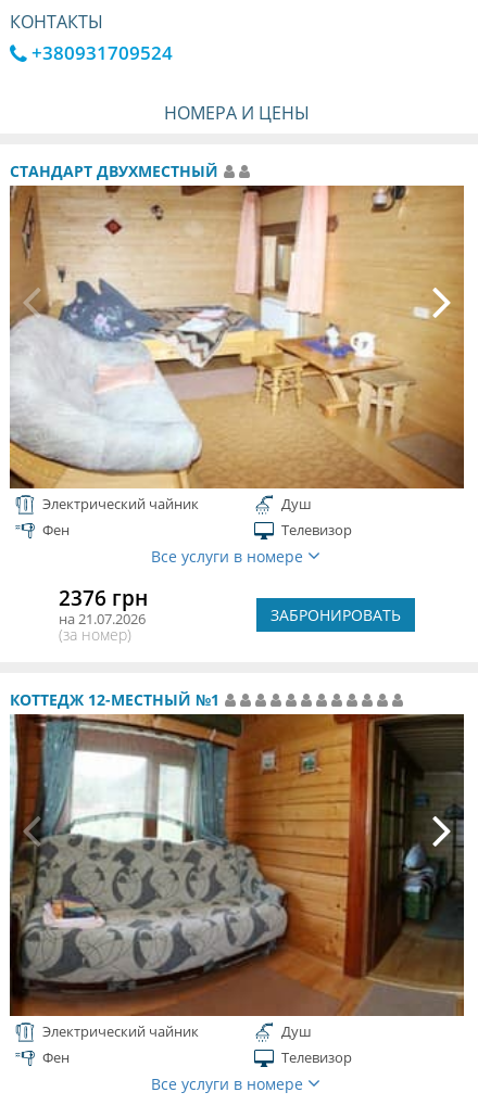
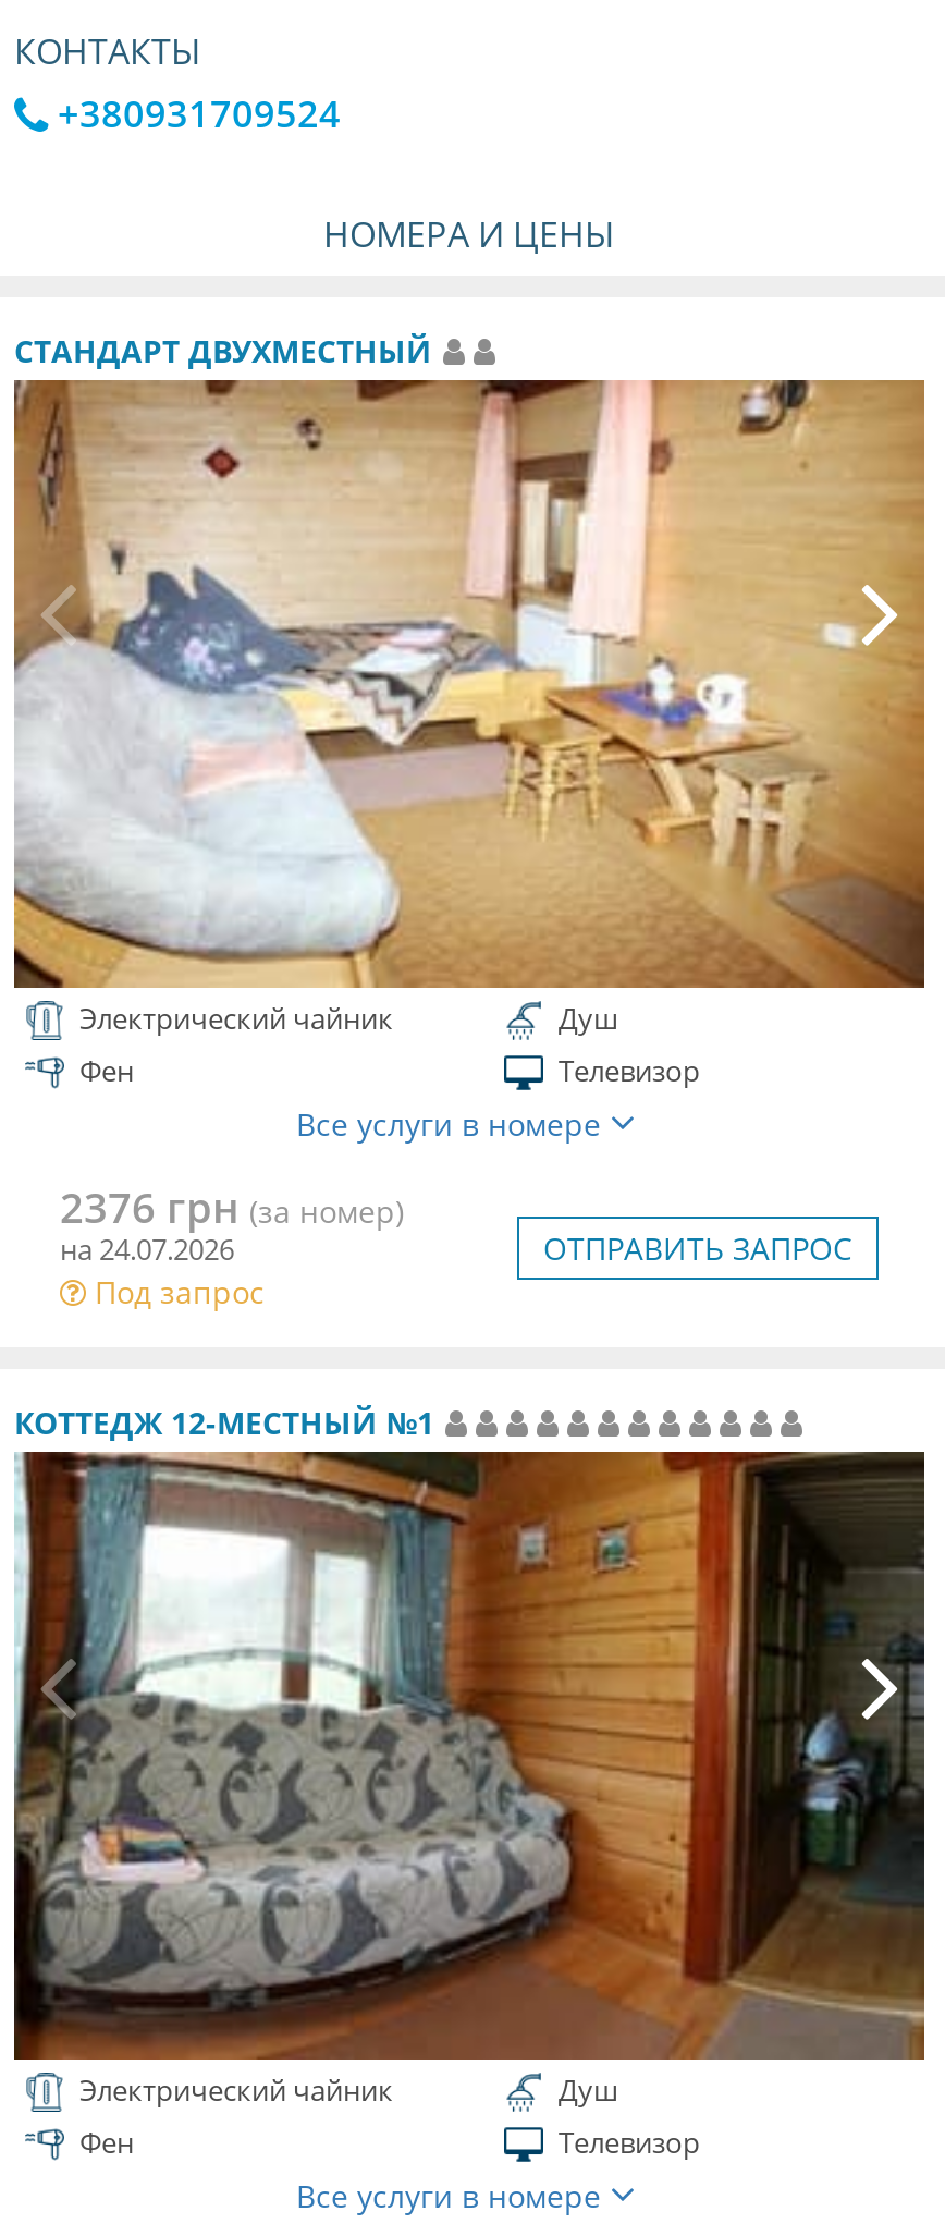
[59,584,148,644] 2376 грн | на 21.07.2026 | (за номер) -> [60,1179,404,1313] 2376 грн (за номер) | на 24.07.2026 | Под запрос
[271,604,401,625] ЗАБРОНИРОВАТЬ -> [543,1226,852,1268] ОТПРАВИТЬ ЗАПРОС

